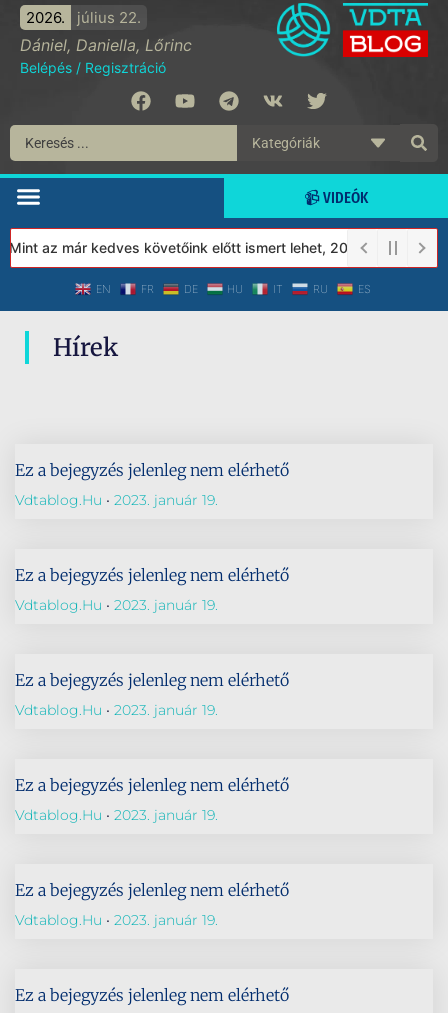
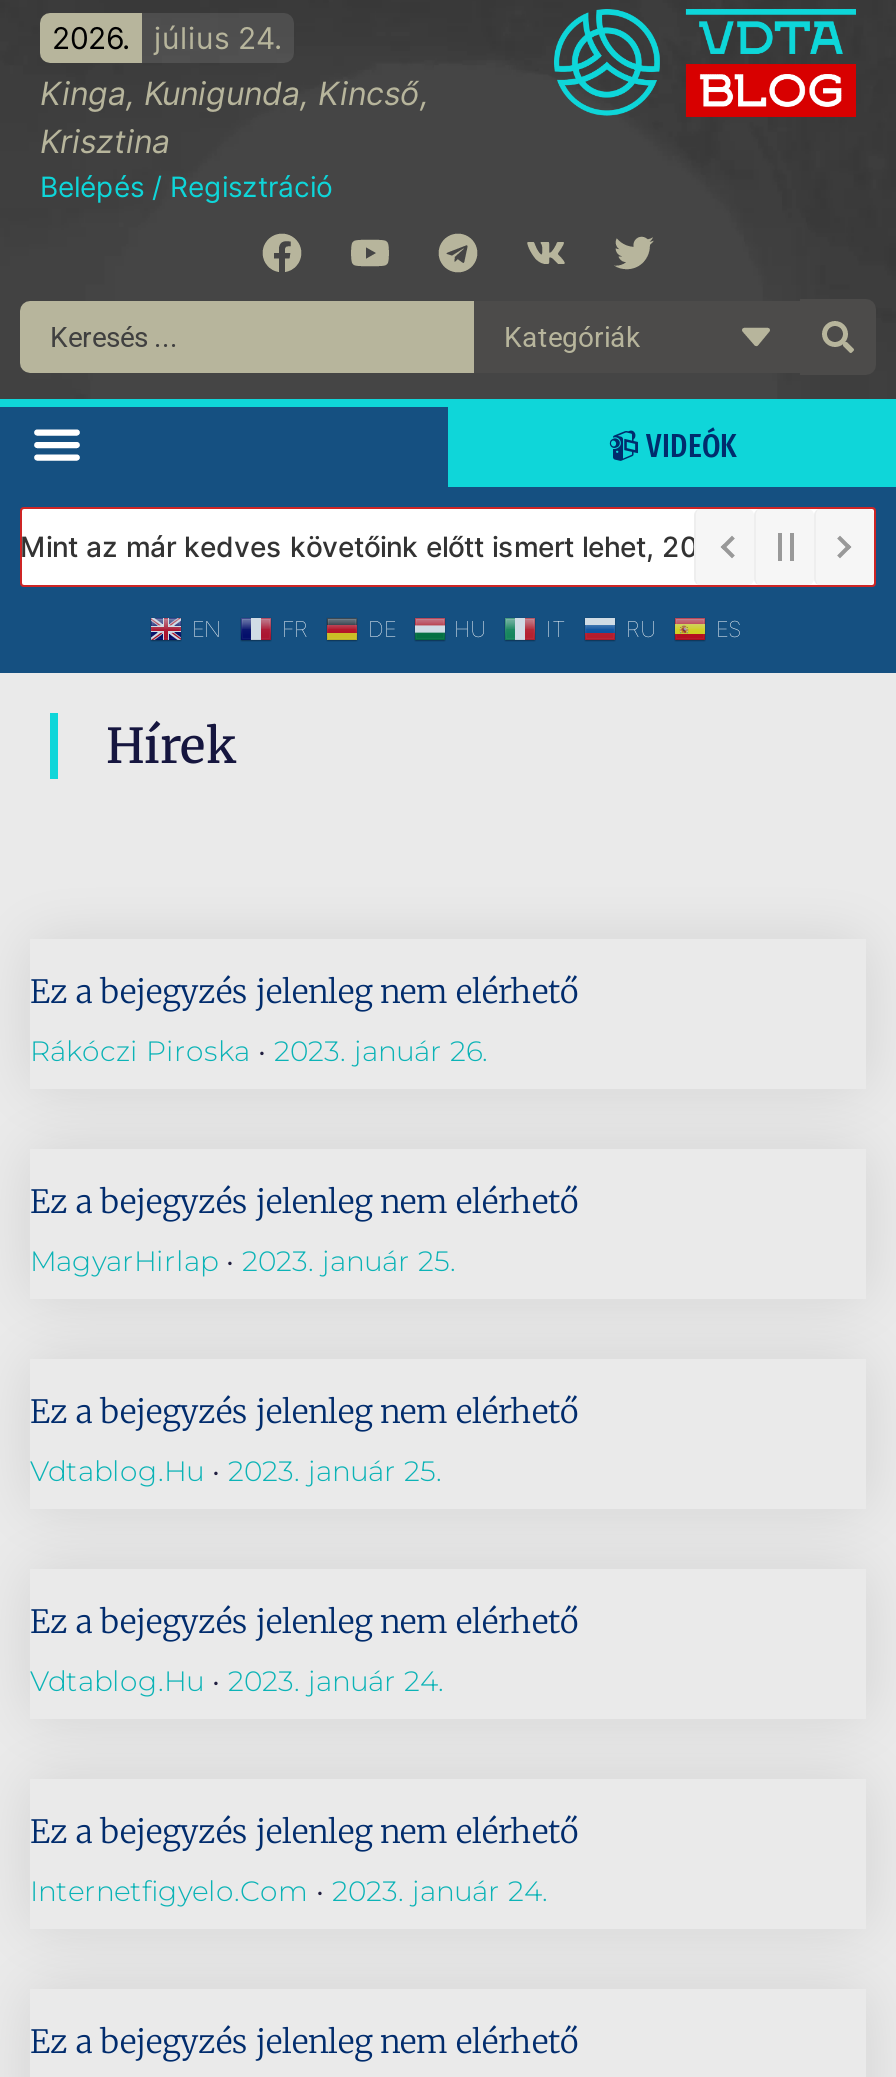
[20,8,192,55] július 22. | Dániel, Daniella, Lőrinc -> [40,19,428,161] július 24. | Kinga, Kunigunda, Kincső, | Krisztina
[15,491,218,509] Vdtablog.hu 2023. január 19. -> [30,1033,488,1069] Rákóczi Piroska 2023. január 26.
[15,596,218,614] Vdtablog.hu 2023. január 19. -> [30,1243,456,1279] MagyarHirlap 2023. január 25.
[15,701,218,719] Vdtablog.hu 2023. január 19. -> [30,1453,442,1489] Vdtablog.hu 2023. január 25.
[15,806,218,824] Vdtablog.hu 2023. január 19. -> [30,1663,444,1699] Vdtablog.hu 2023. január 24.
[15,911,218,929] Vdtablog.hu 2023. január 19. -> [30,1873,548,1909] Internetfigyelo.com 2023. január 24.

